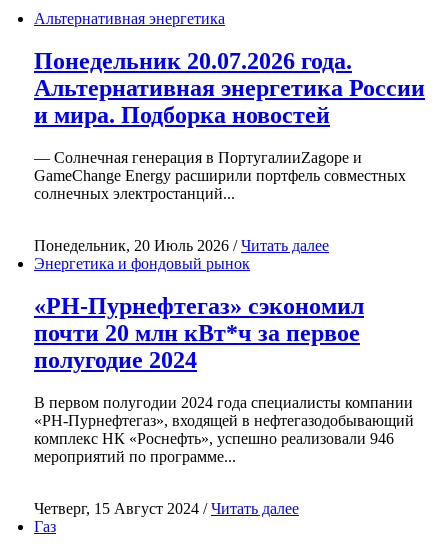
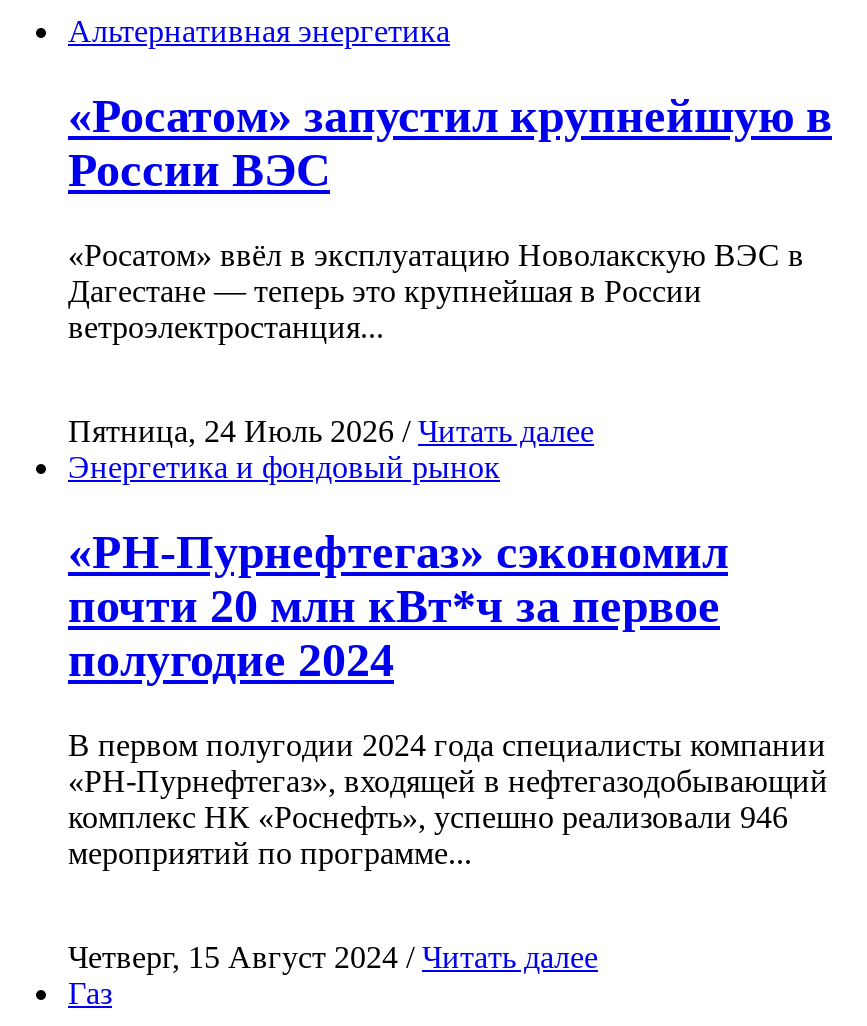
[34,48,425,128] Понедельник 20.07.2026 года. | Альтернативная энергетика России | и мира. Подборка новостей -> [68,90,832,196] «Росатом» запустил крупнейшую в | России ВЭС
[34,149,406,202] — Солнечная генерация в ПортугалииZagope и | GameChange Energy расширили портфель совместных | солнечных электростанций... -> [68,238,804,344] «Росатом» ввёл в эксплуатацию Новолакскую ВЭС в | Дагестане — теперь это крупнейшая в России | ветроэлектростанция...
[34,237,329,254] Понедельник, 20 Июль 2026 / Читать далее -> [68,414,594,448] Пятница, 24 Июль 2026 / Читать далее

